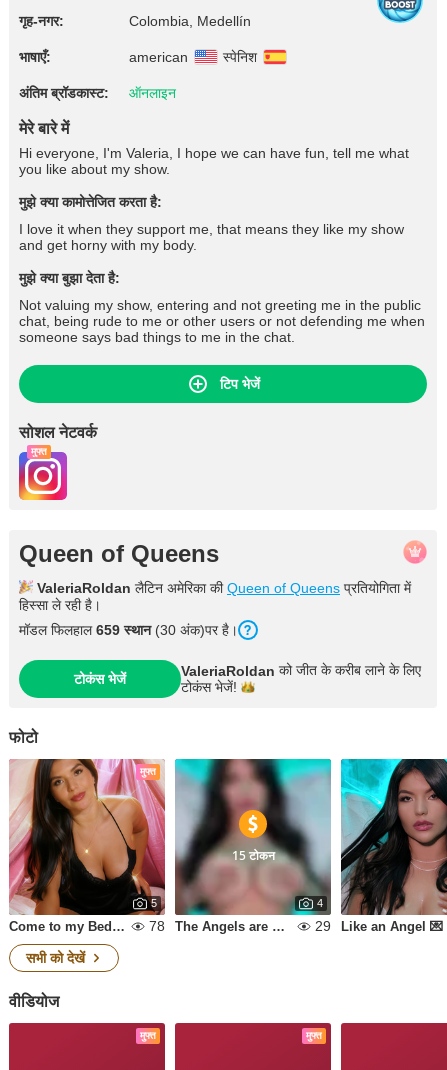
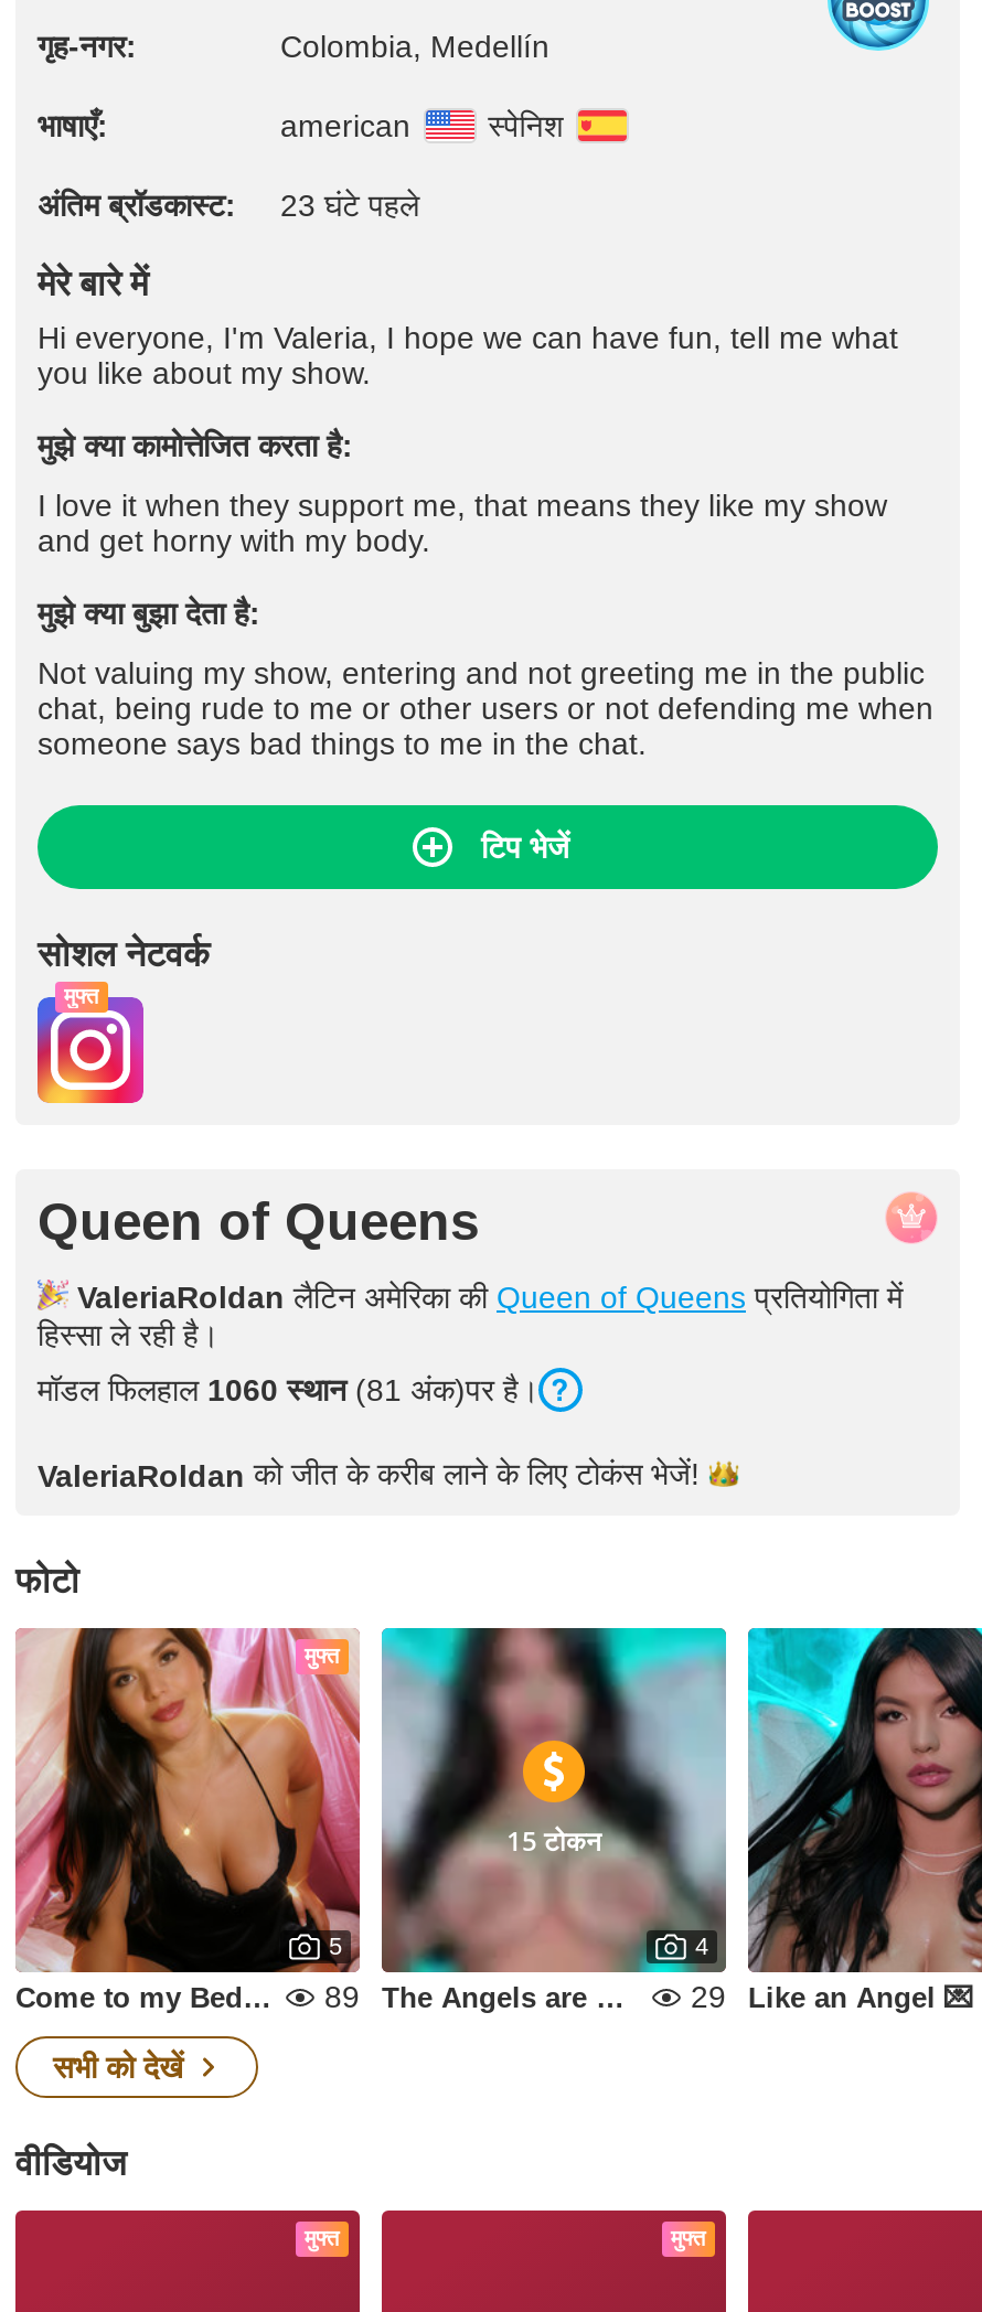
[129,85,176,101] ऑनलाइन -> [280,188,419,223] 23 घंटे पहले
[19,622,238,638] मॉडल फिलहाल 659 स्थान (30 अंक)पर है। -> [38,1372,538,1407] मॉडल फिलहाल 1060 स्थान (81 अंक)पर है।
[74,662,421,695] टोकंस भेजें | ValeriaRoldan को जीत के करीब लाने के लिए | टोकंस भेजें! -> [38,1456,700,1494] ValeriaRoldan को जीत के करीब लाने के लिए टोकंस भेजें!
[149,918,165,934] 78 -> [324,1979,360,2014] 89

